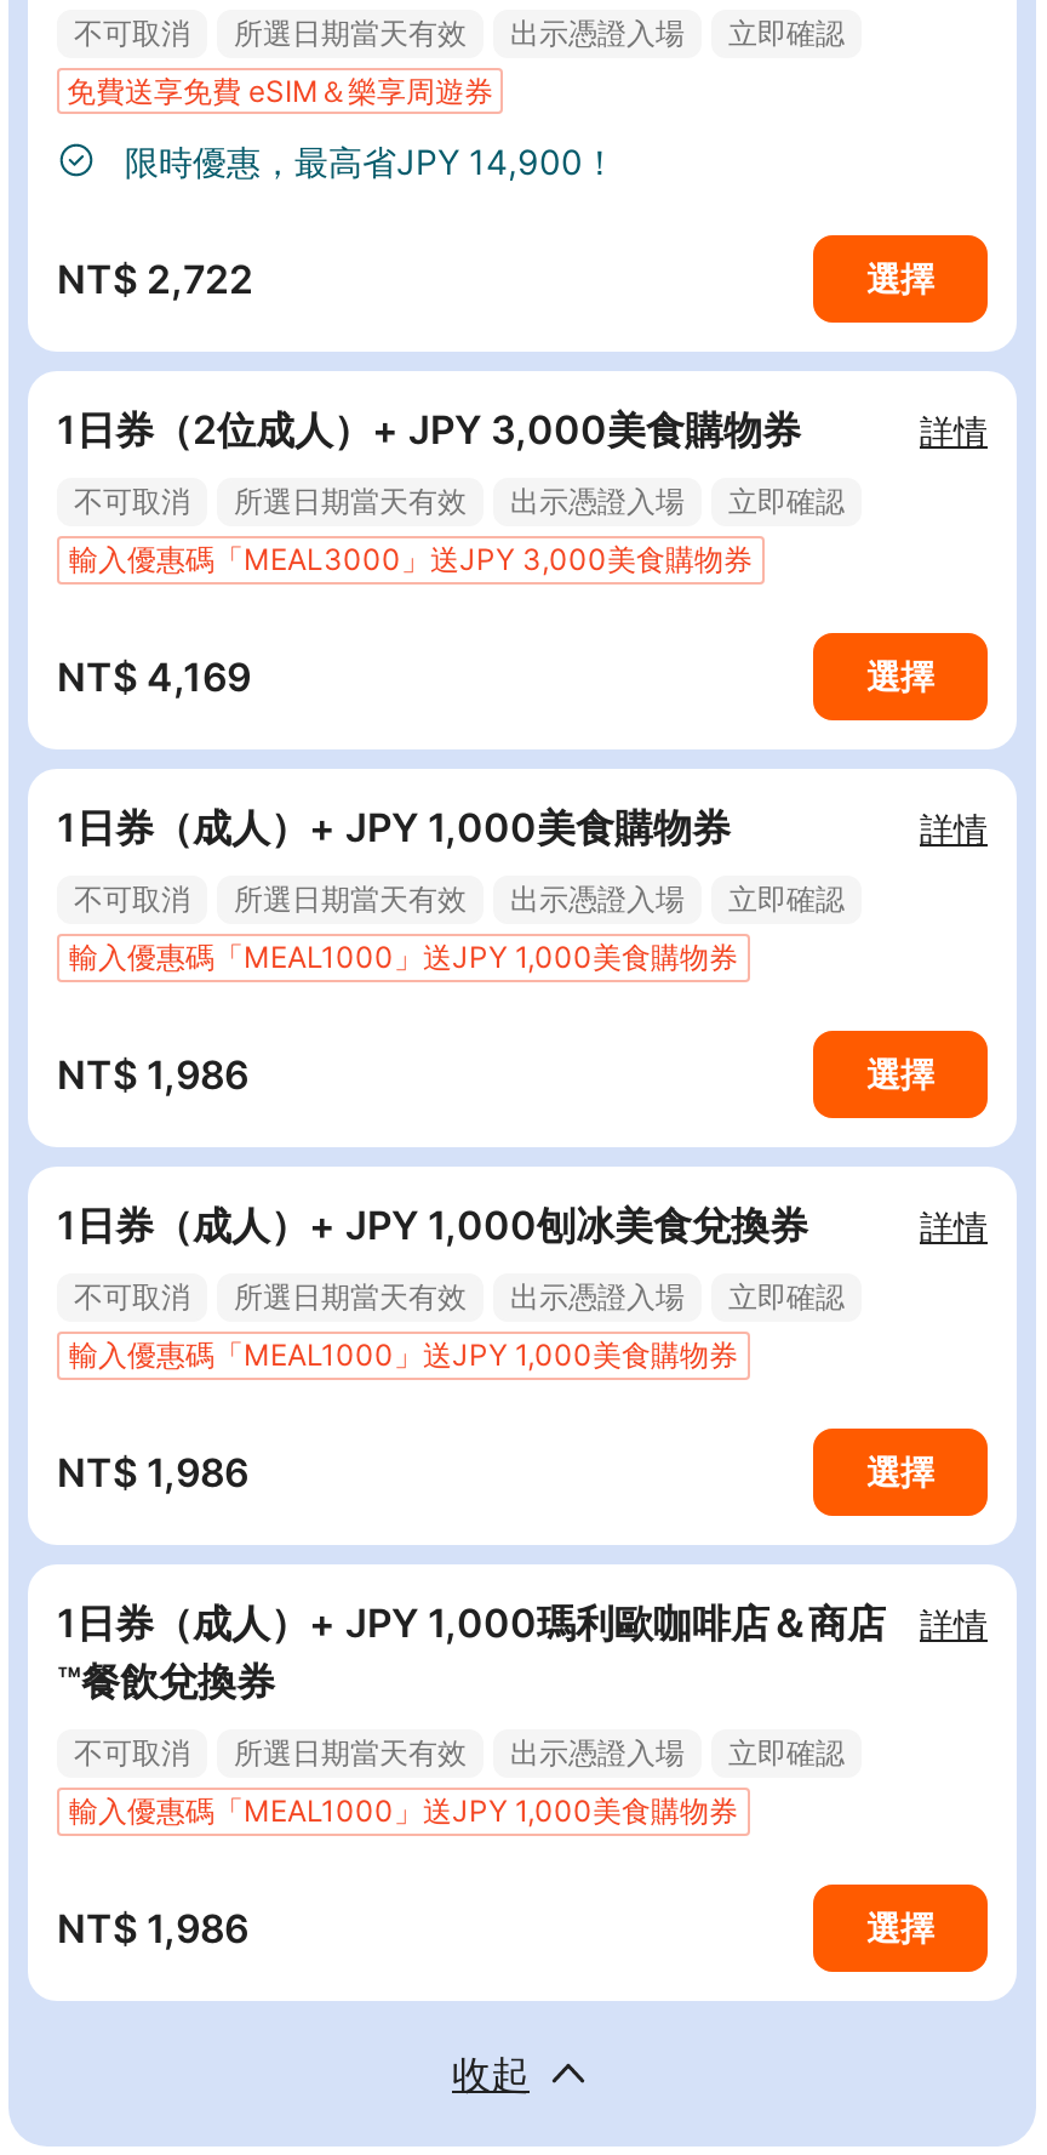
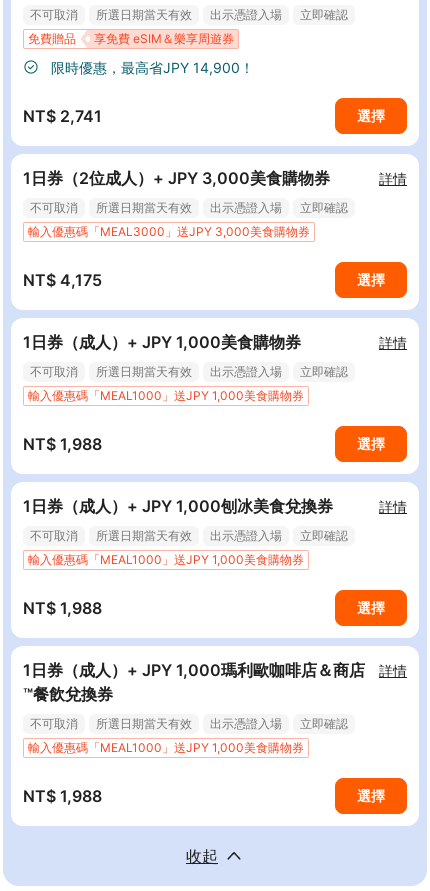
[67,72,493,108] 免費送享免費 eSIM＆樂享周遊券 -> [28,30,234,45] 享免費 eSIM＆樂享周遊券 | 免費贈品
[57,253,253,302] NT$ 2,722 -> [23,105,102,125] NT$ 2,741
[57,651,251,700] NT$ 4,169 -> [23,269,102,289] NT$ 4,175
[57,1049,248,1098] NT$ 1,986 -> [23,433,102,453] NT$ 1,988
[57,1447,248,1495] NT$ 1,986 -> [23,597,102,617] NT$ 1,988
[57,1903,248,1951] NT$ 1,986 -> [23,785,102,805] NT$ 1,988

